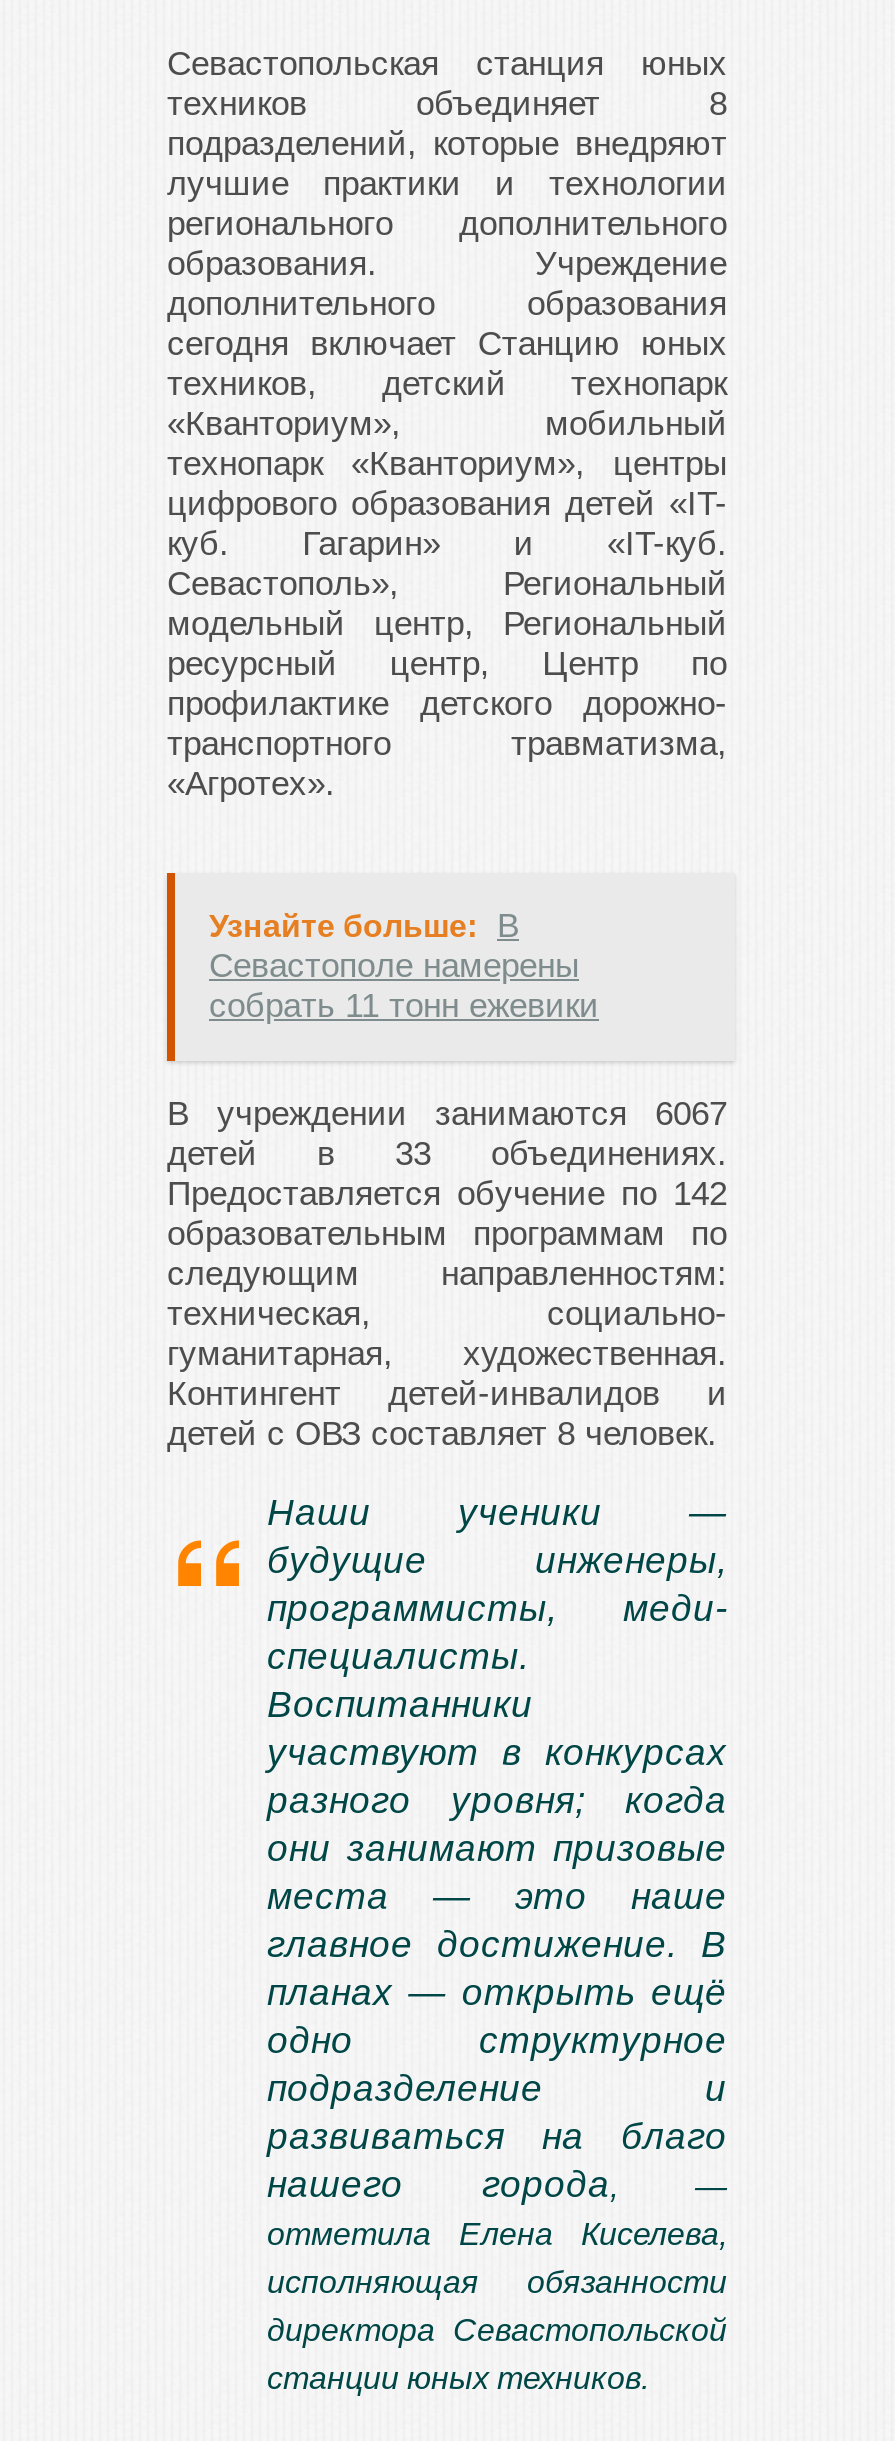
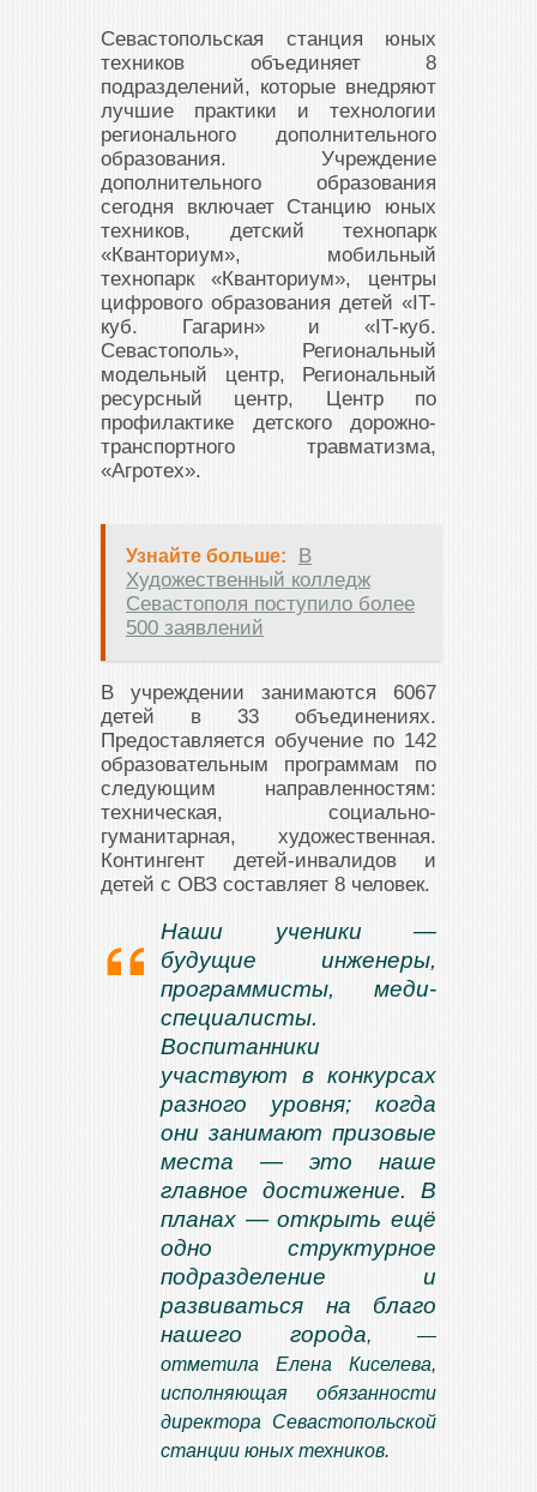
[209,947,599,1025] Севастополе намерены | собрать 11 тонн ежевики -> [126,568,415,639] Художественный колледж | Севастополя поступило более | 500 заявлений

